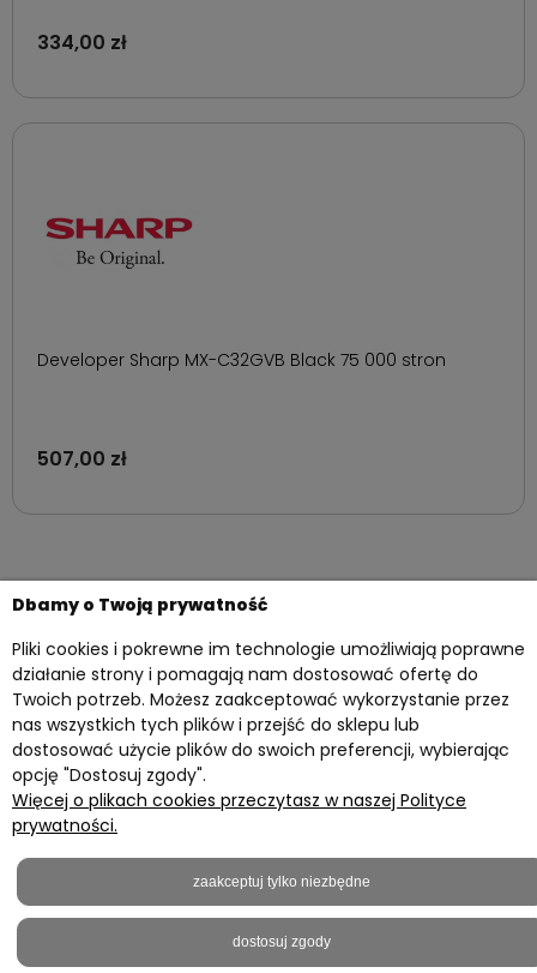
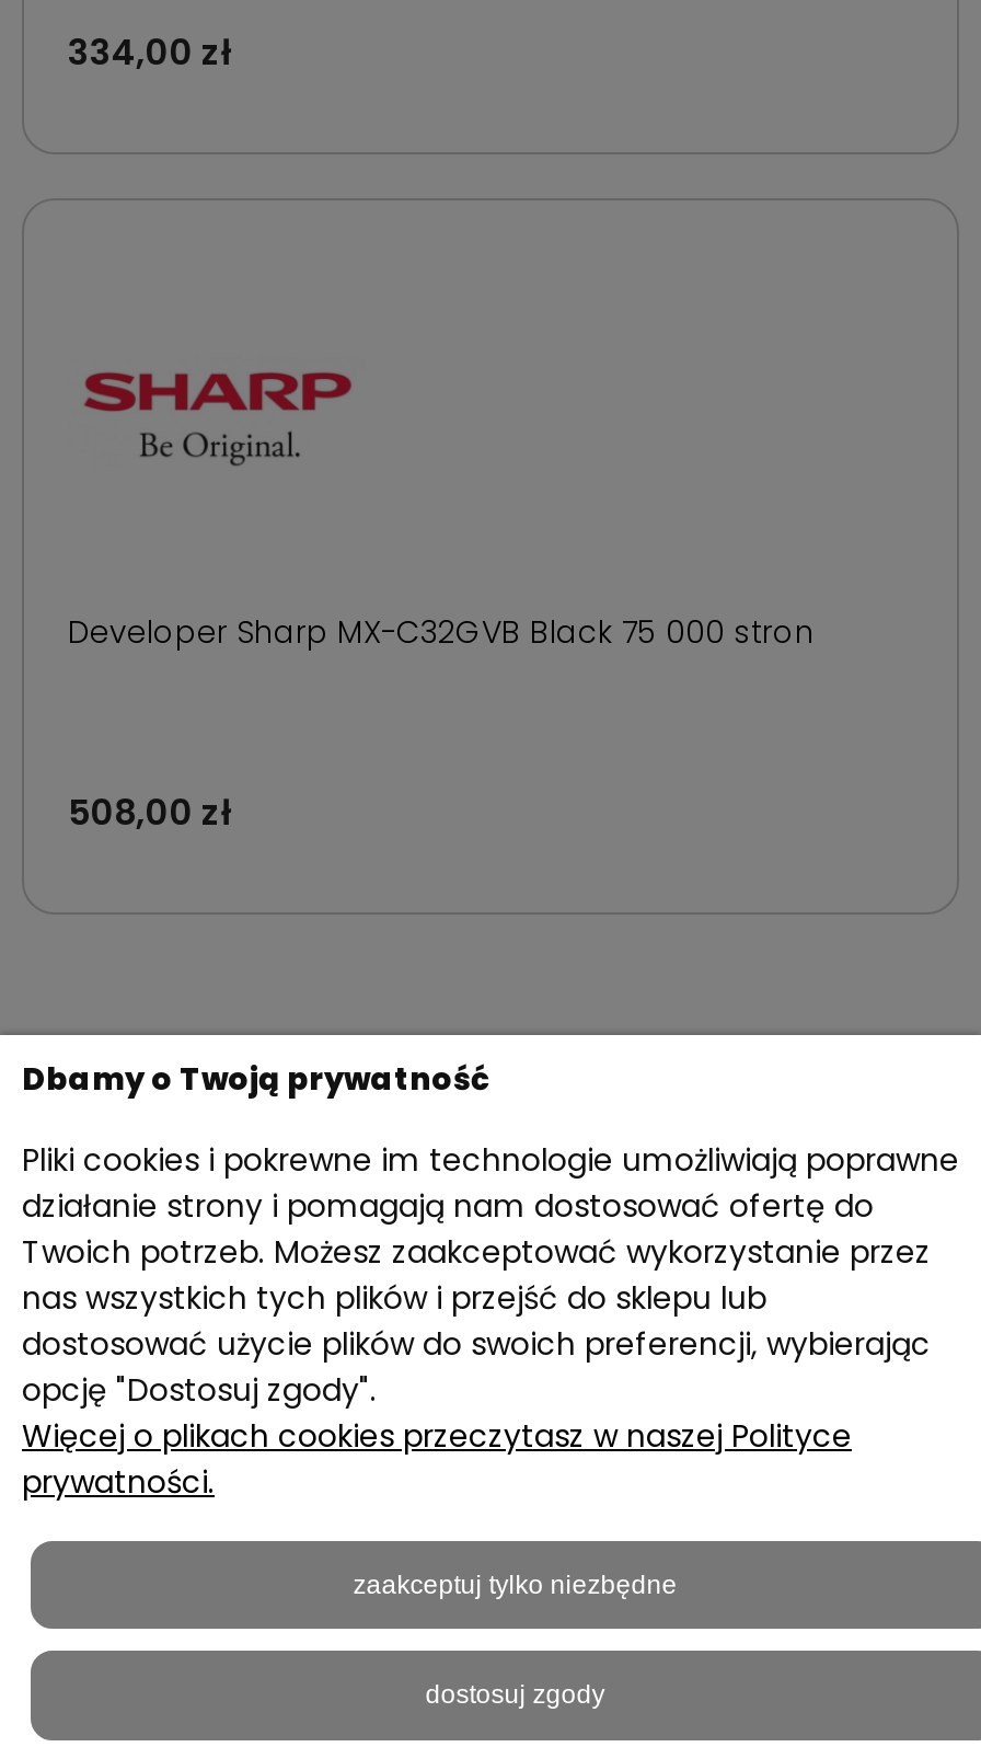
[37,445,127,473] 507,00 zł -> [68,788,232,838] 508,00 zł

